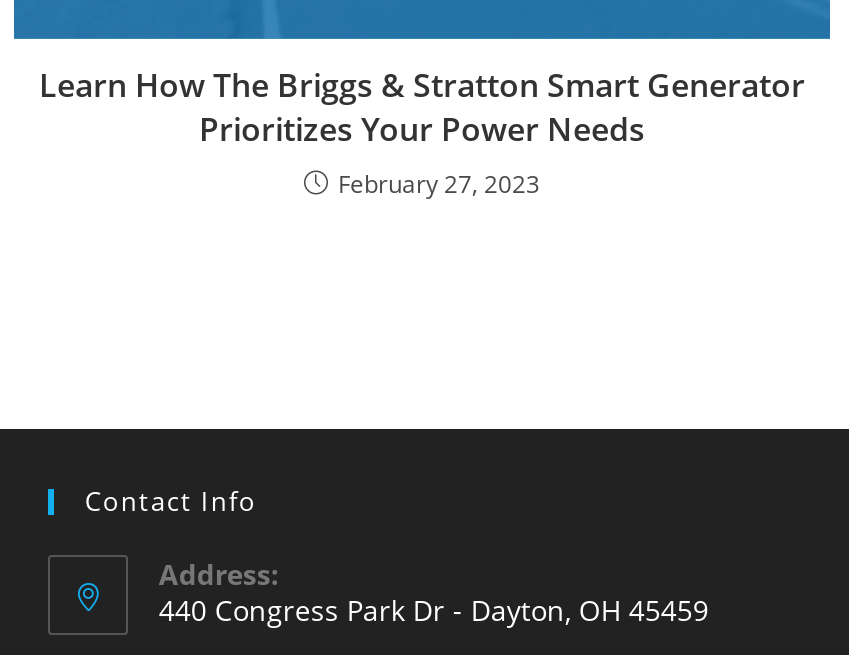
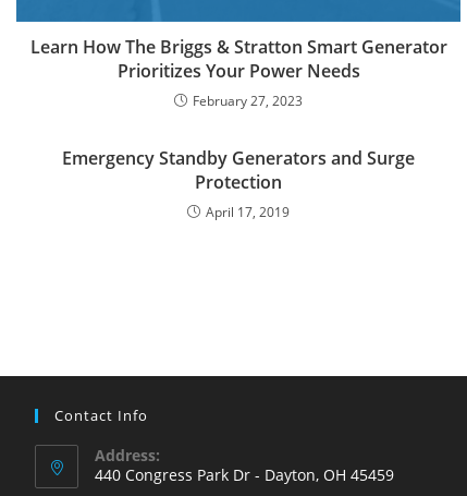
none -> [62,146,415,221] Emergency Standby Generators and Surge | Protection | April 17, 2019

